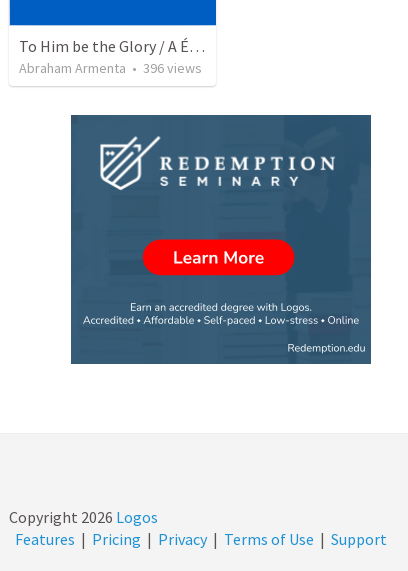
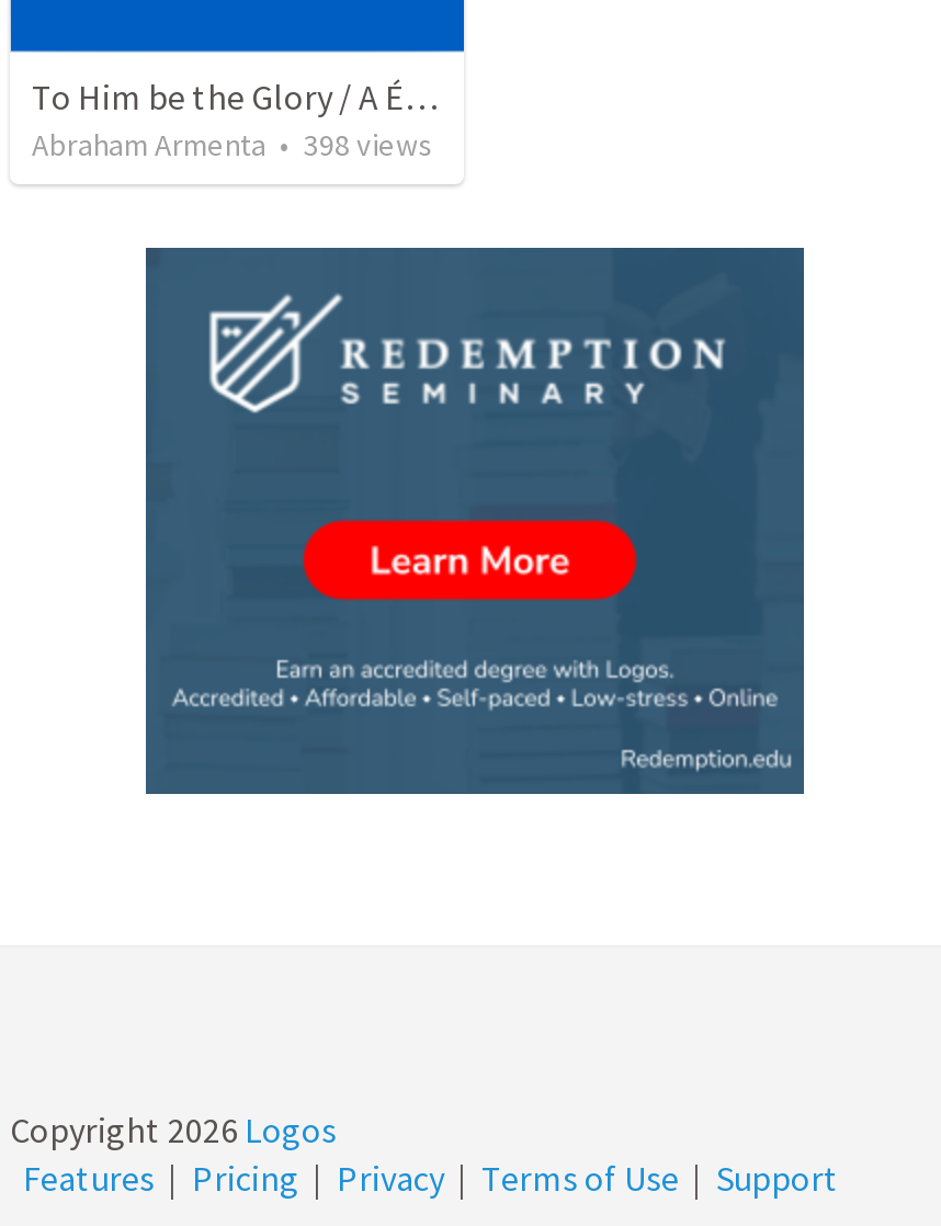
[19,59,202,77] Abraham Armenta • 396 views -> [32,125,433,164] Abraham Armenta • 398 views

